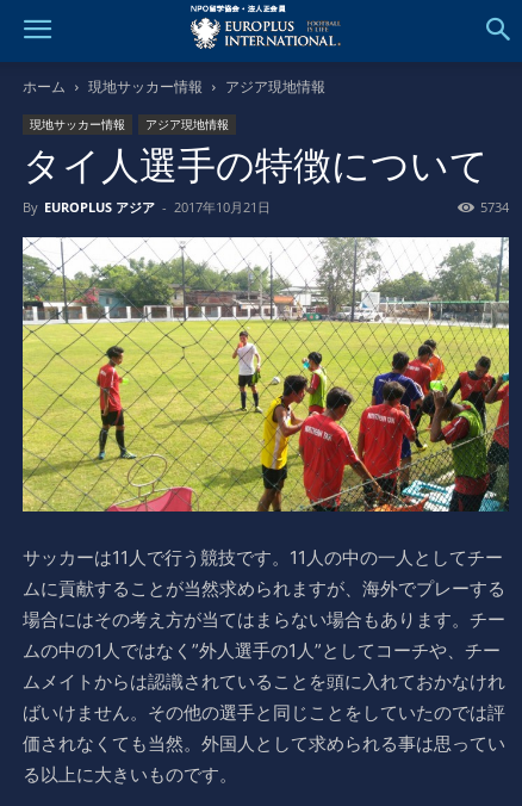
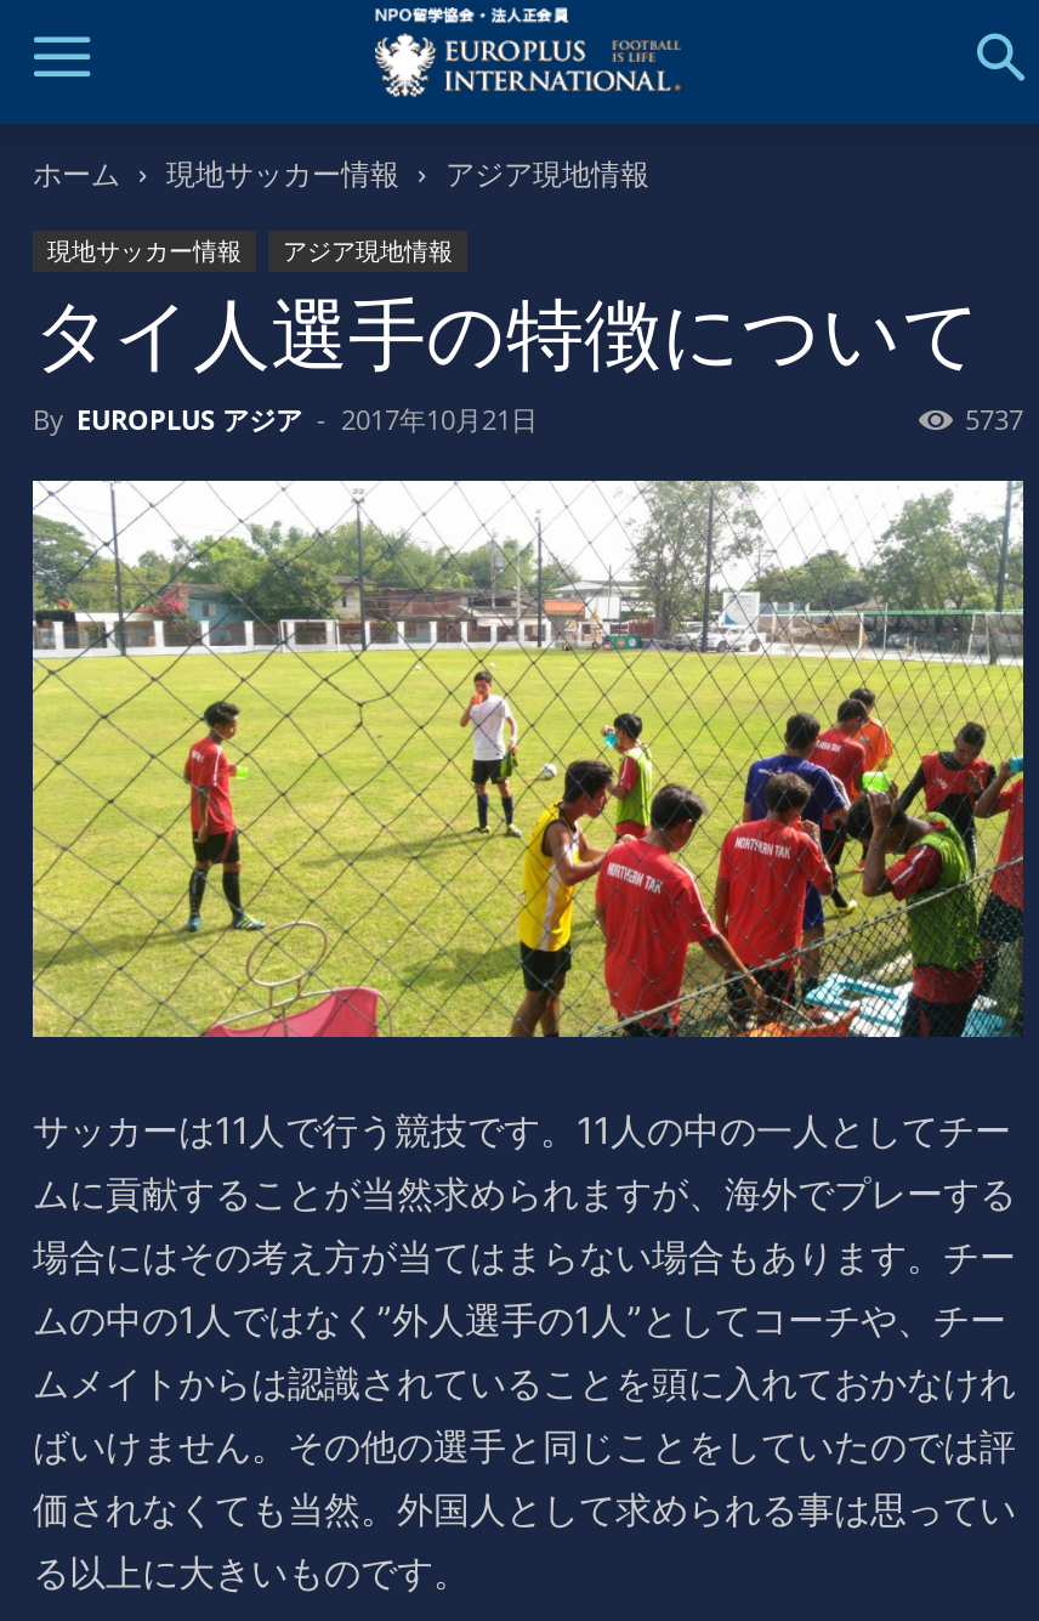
[480,198,509,216] 5734 -> [965,401,1023,437] 5737

